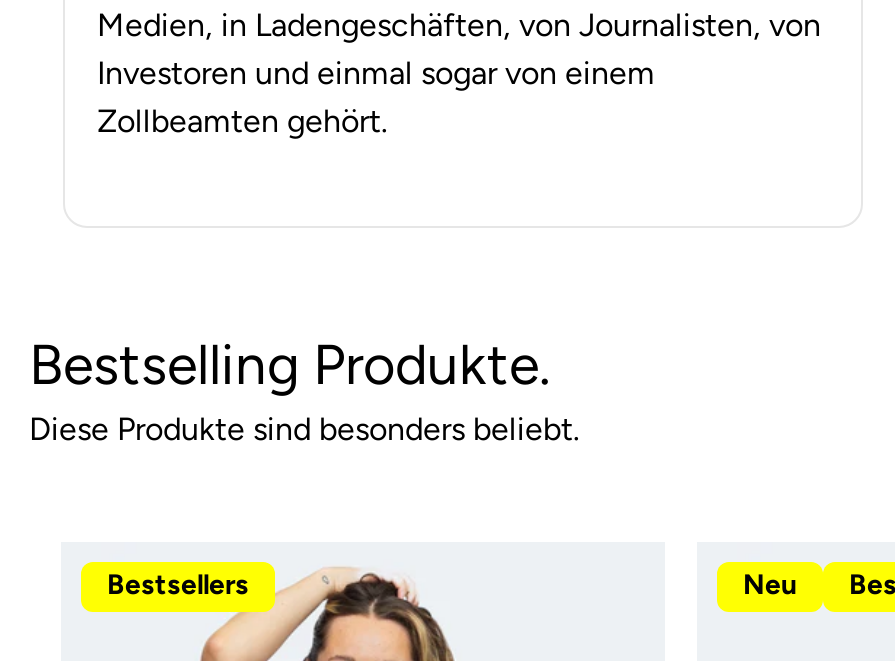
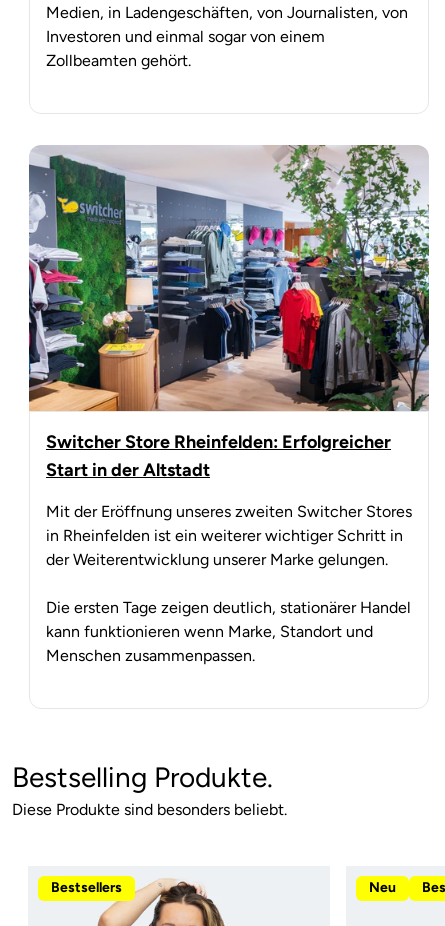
none -> [28,144,430,665] [image] | Switcher Store Rheinfelden: Erfolgreicher | Start in der Altstadt | Mit der Eröffnung unseres zweiten Switcher Stores | in Rheinfelden ist ein weiterer wichtiger Schritt in | der Weiterentwicklung unserer Marke gelungen. | Die ersten Tage zeigen deutlich, stationärer Handel | kann funktionieren wenn Marke, Standort und | Menschen zusammenpassen.

